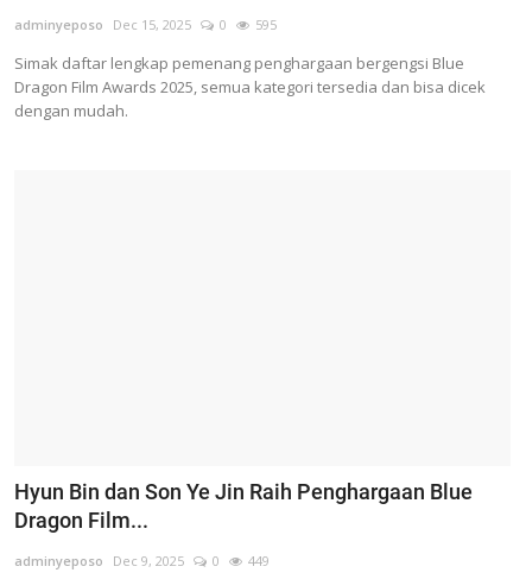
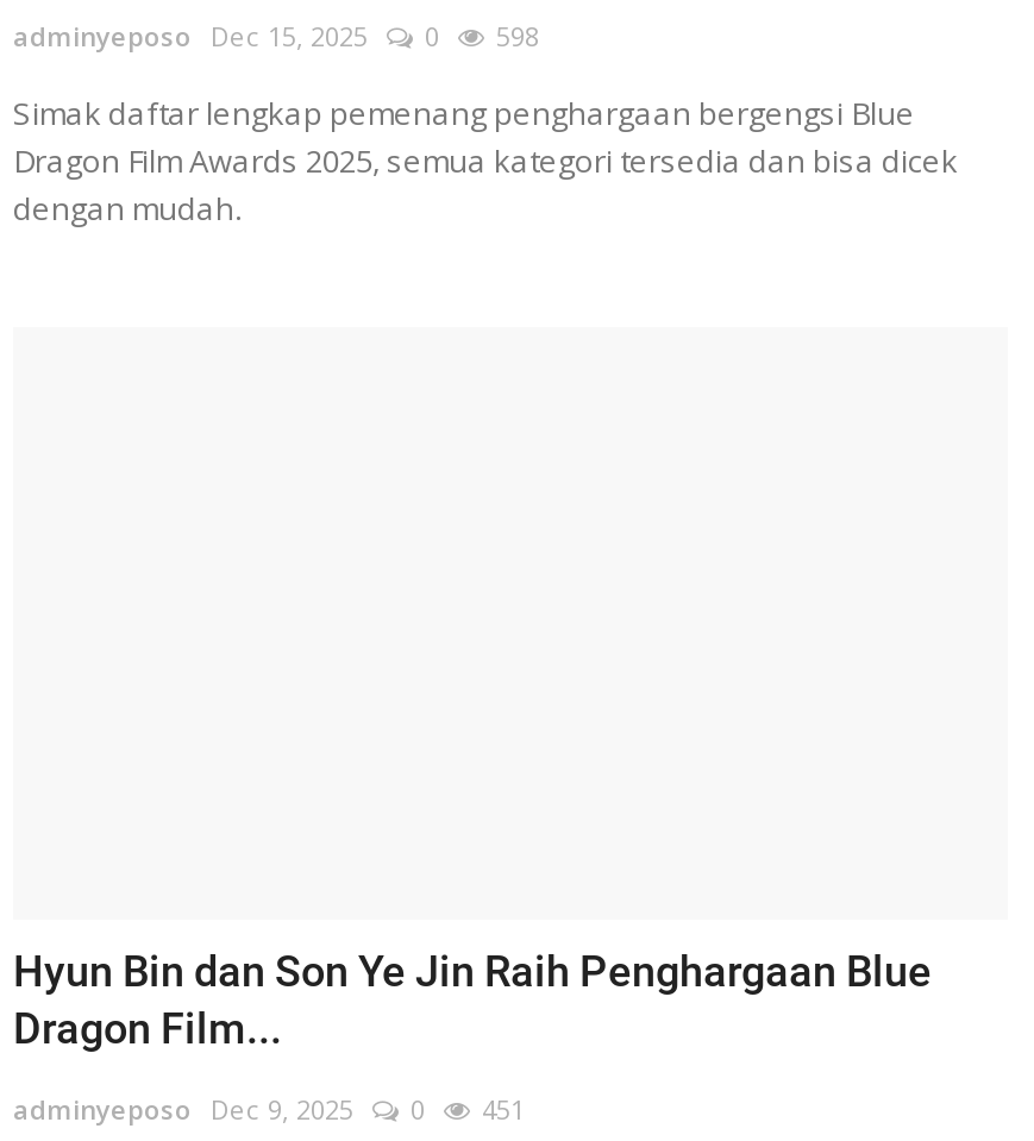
[14,15,277,33] adminyeposo Dec 15, 2025 0 595 -> [13,18,539,53] adminyeposo Dec 15, 2025 0 598
[14,551,270,569] adminyeposo Dec 9, 2025 0 449 -> [13,1090,525,1126] adminyeposo Dec 9, 2025 0 451

